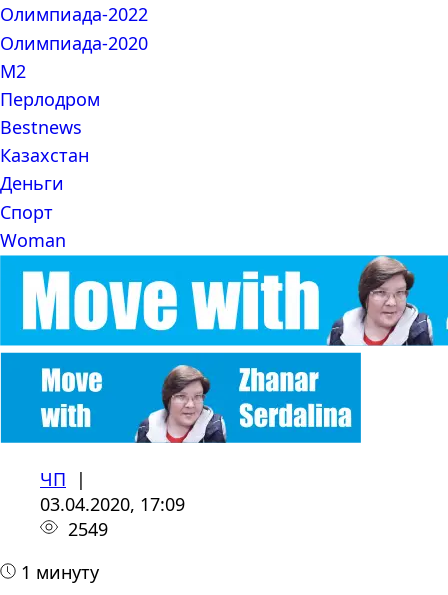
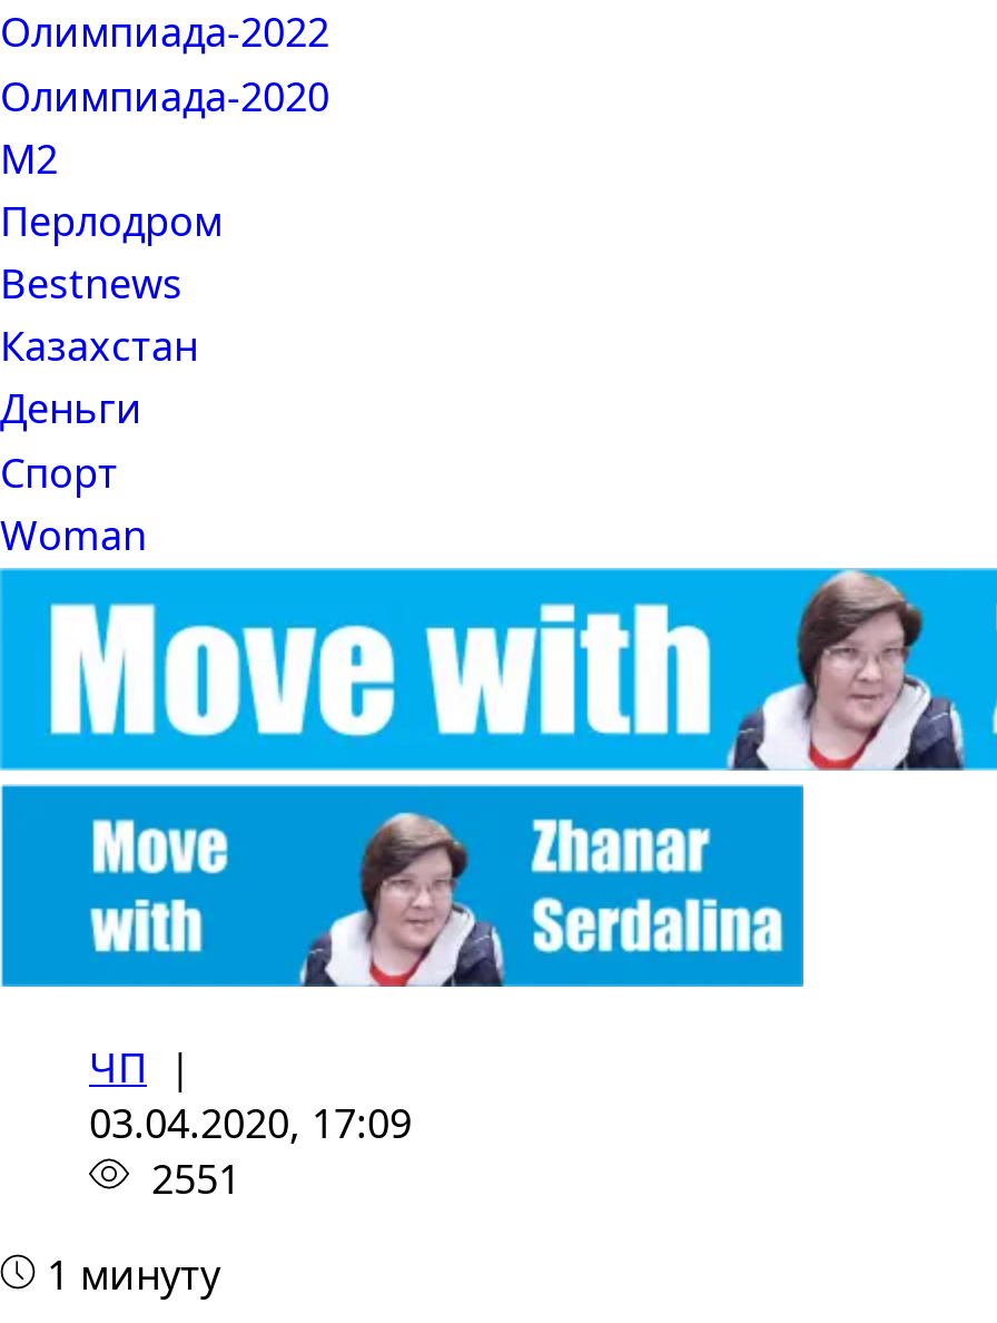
[68,517,108,541] 2549 -> [151,1151,240,1205] 2551

